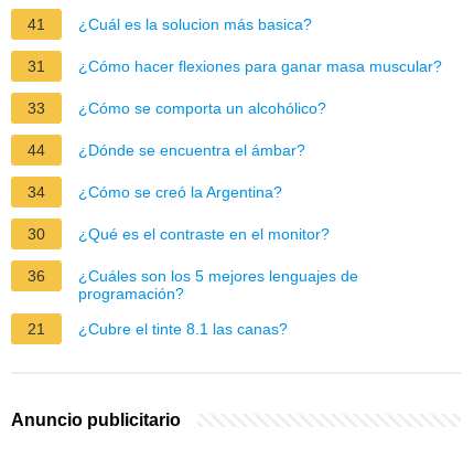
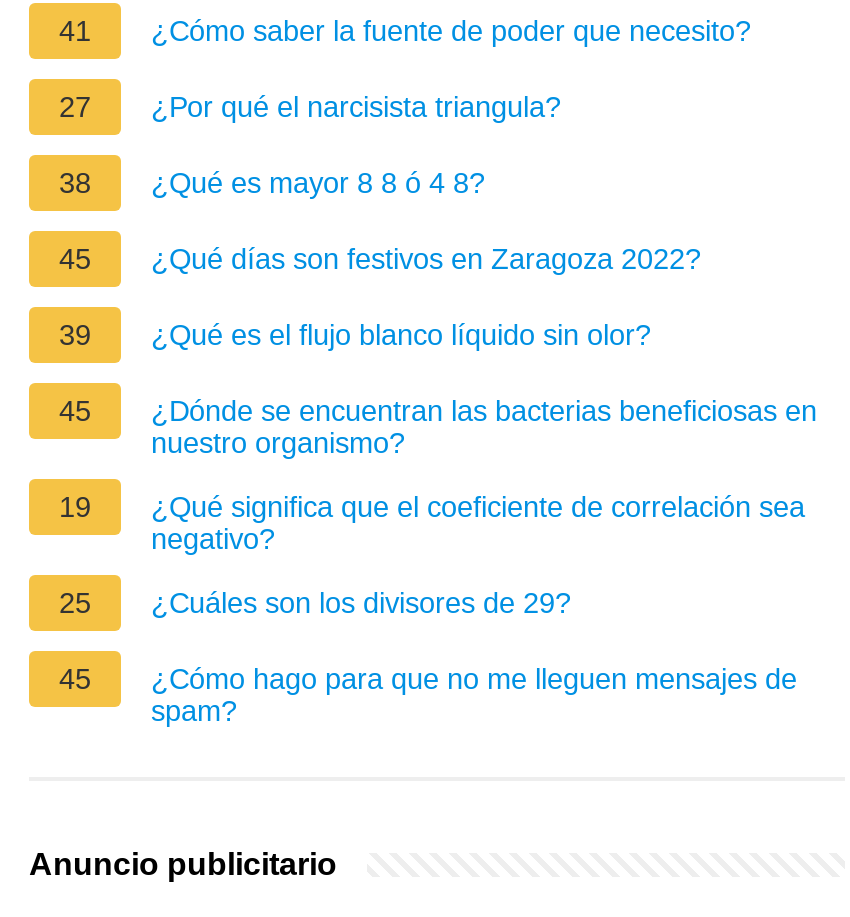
[28,15,442,337] ¿Cuál es la solucion más basica? | 31 | ¿Cómo hacer flexiones para ganar masa muscular? | 33 | ¿Cómo se comporta un alcohólico? | 44 | ¿Dónde se encuentra el ámbar? | 34 | ¿Cómo se creó la Argentina? | 30 | ¿Qué es el contraste en el monitor? | 36 | ¿Cuáles son los 5 mejores lenguajes de | programación? | 21 | ¿Cubre el tinte 8.1 las canas? -> [59,14,817,726] ¿Cómo saber la fuente de poder que necesito? | 27 | ¿Por qué el narcisista triangula? | 38 | ¿Qué es mayor 8 8 ó 4 8? | 45 | ¿Qué días son festivos en Zaragoza 2022? | 39 | ¿Qué es el flujo blanco líquido sin olor? | 45 | ¿Dónde se encuentran las bacterias beneficiosas en | nuestro organismo? | 19 | ¿Qué significa que el coeficiente de correlación sea | negativo? | 25 | ¿Cuáles son los divisores de 29? | 45 | ¿Cómo hago para que no me lleguen mensajes de | spam?

